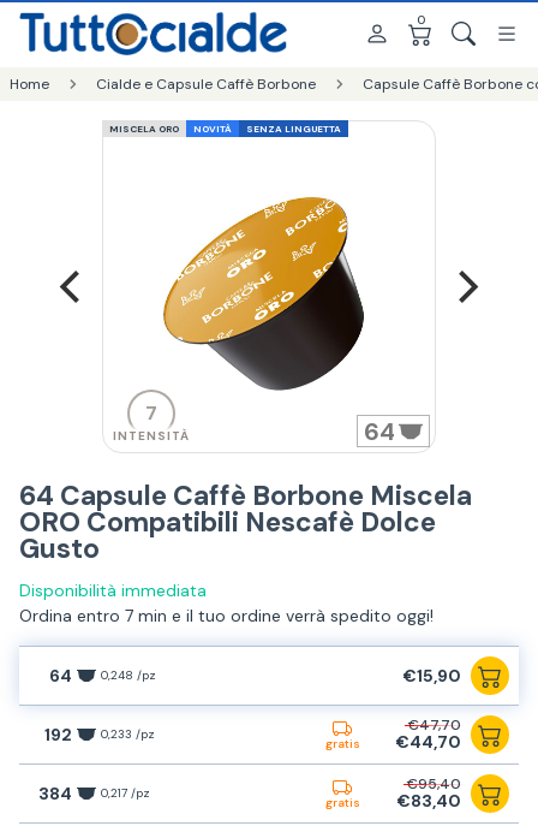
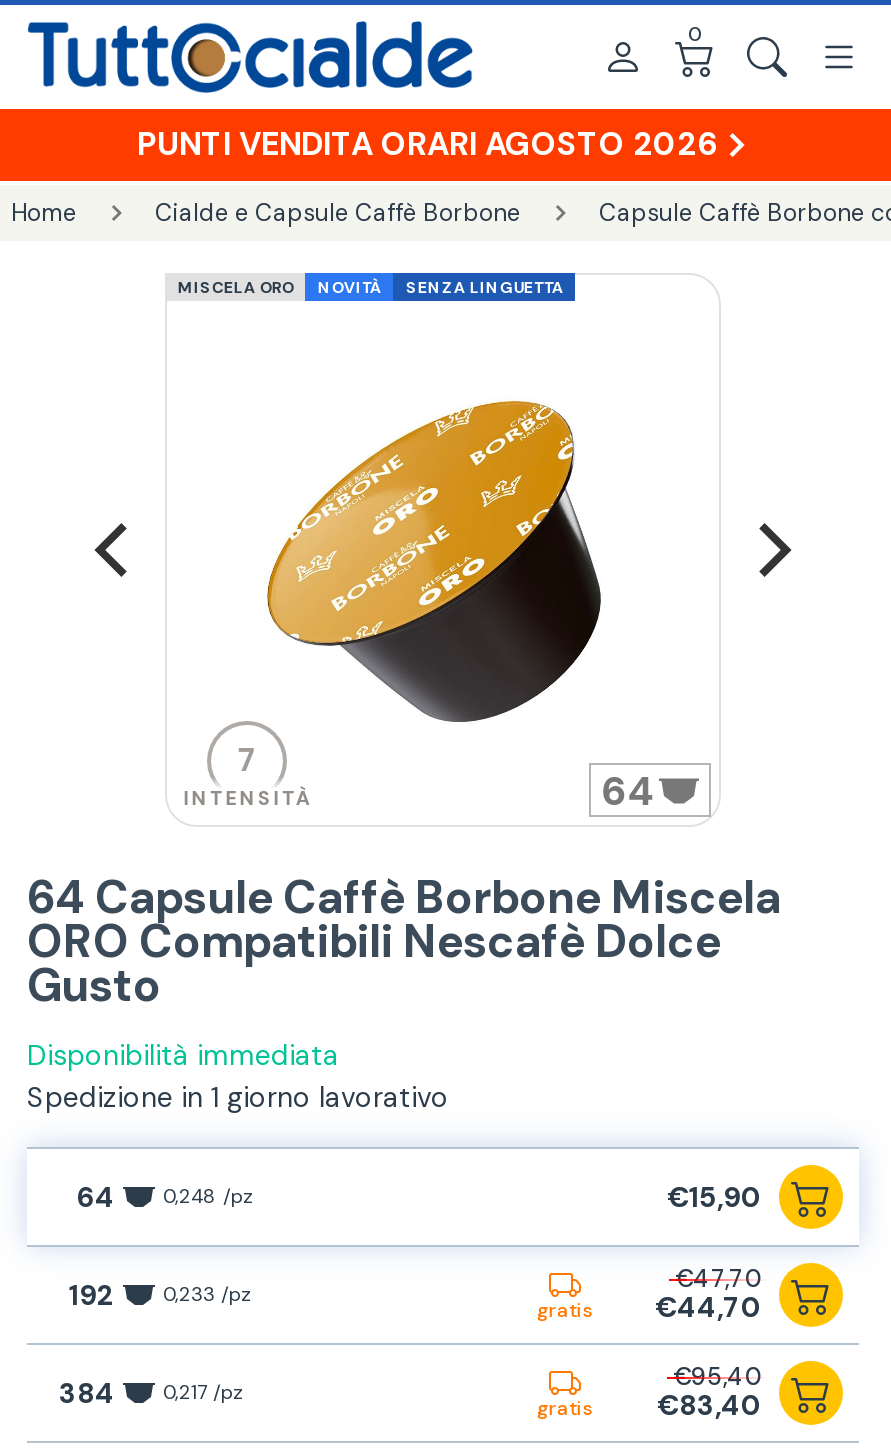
none -> [137,123,717,165] PUNTI VENDITA ORARI AGOSTO 2026
[19,605,434,627] Ordina entro 7 min e il tuo ordine verrà spedito oggi! -> [27,1080,449,1116] Spedizione in 1 giorno lavorativo

